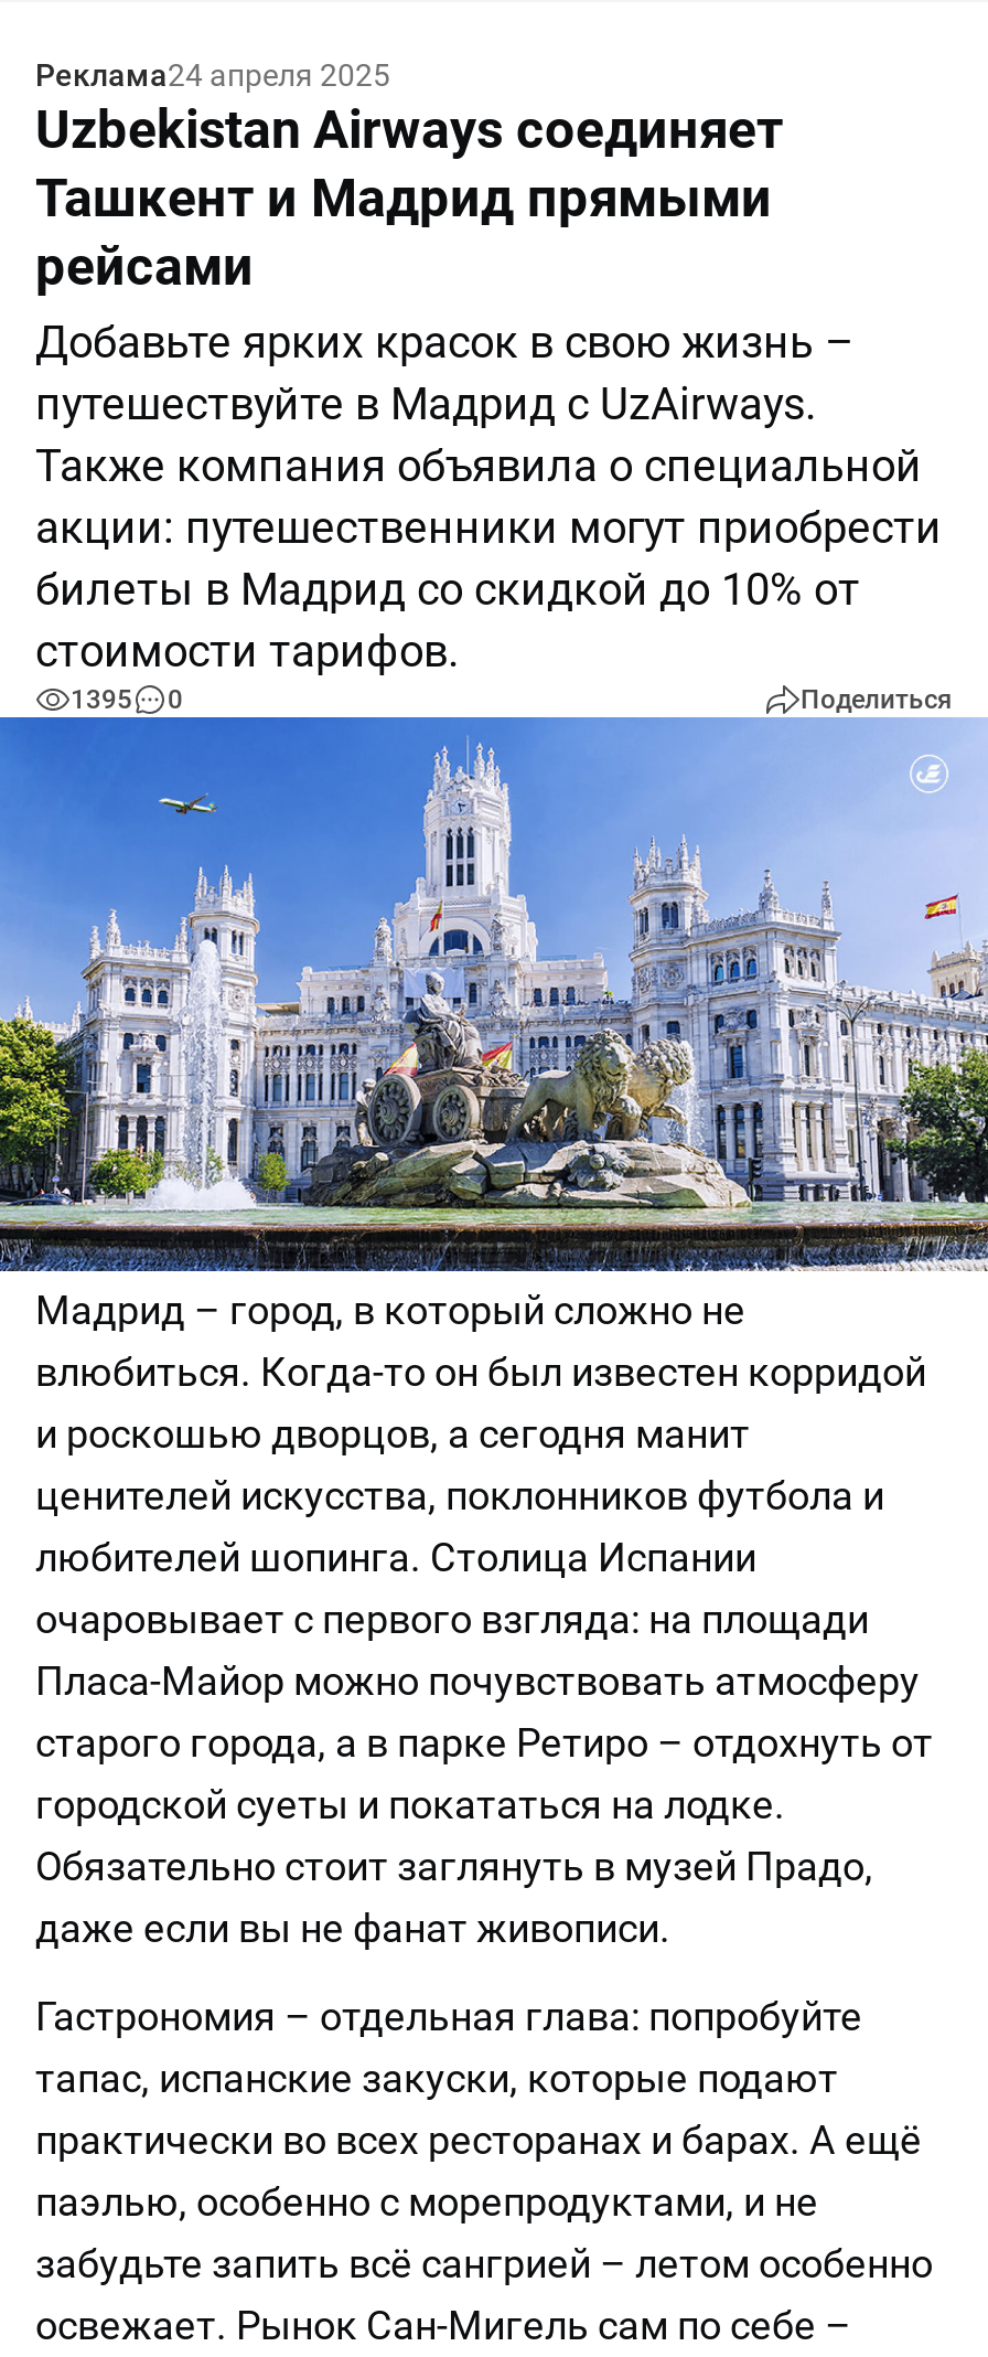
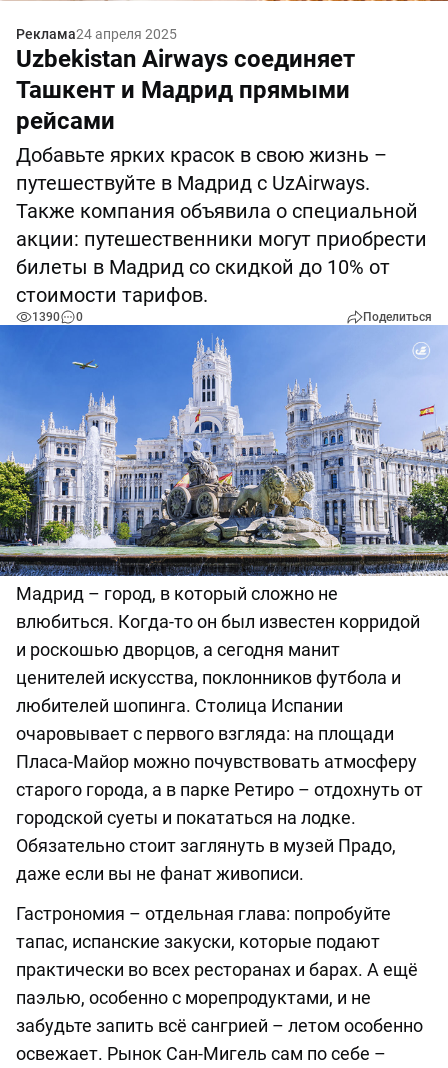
[71,684,183,715] 1395 0 -> [32,310,83,324] 1390 0

